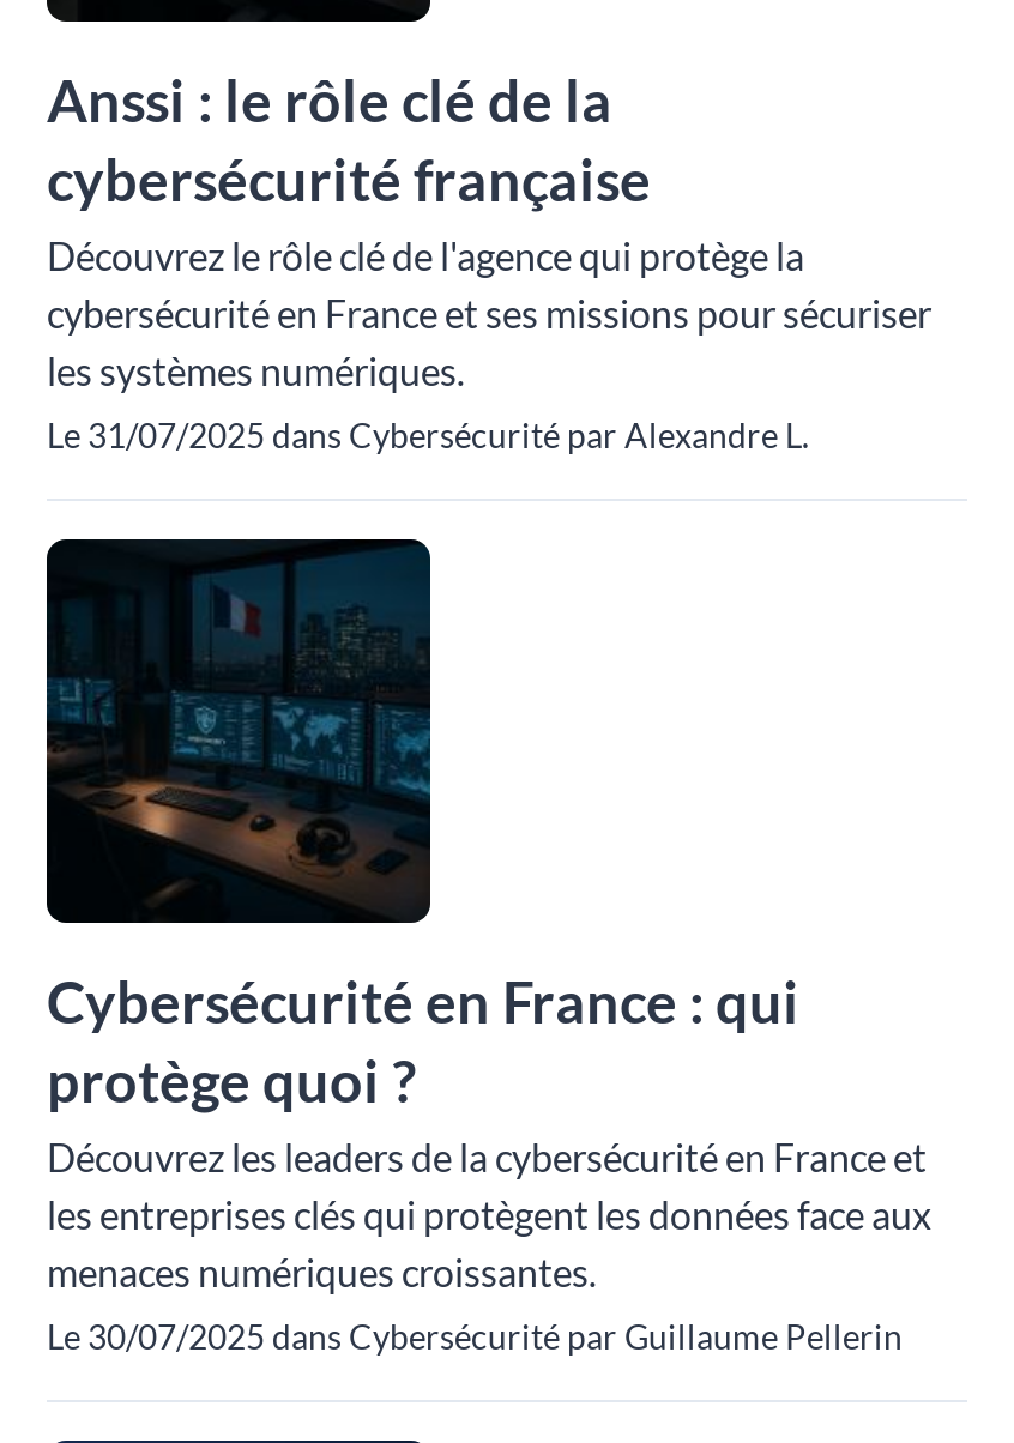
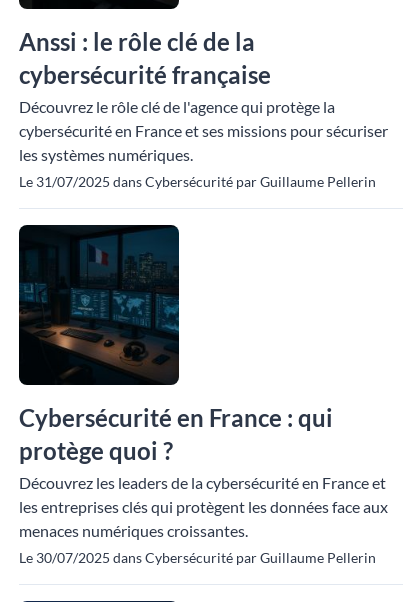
[47,415,809,455] Le 31/07/2025 dans Cybersécurité par Alexandre L. -> [19,173,376,190] Le 31/07/2025 dans Cybersécurité par Guillaume Pellerin

